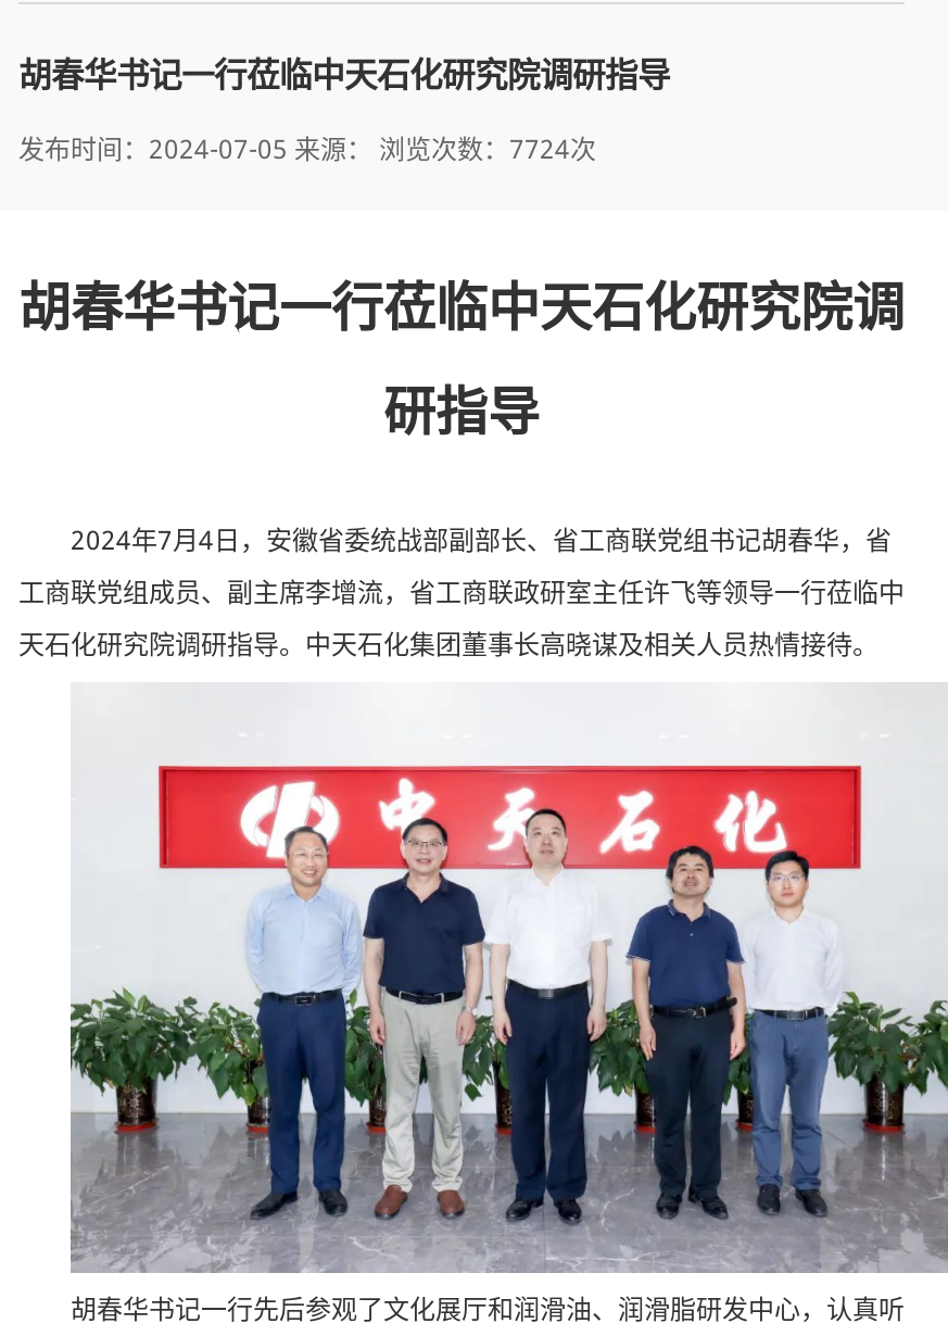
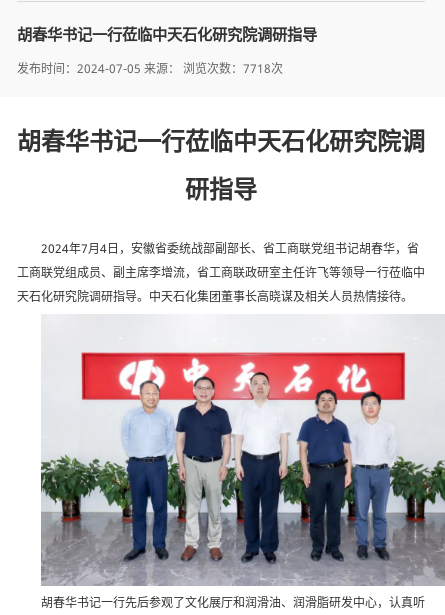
[18,130,596,167] 发布时间：2024-07-05 来源： 浏览次数：7724次 -> [17,60,283,77] 发布时间：2024-07-05 来源： 浏览次数：7718次

